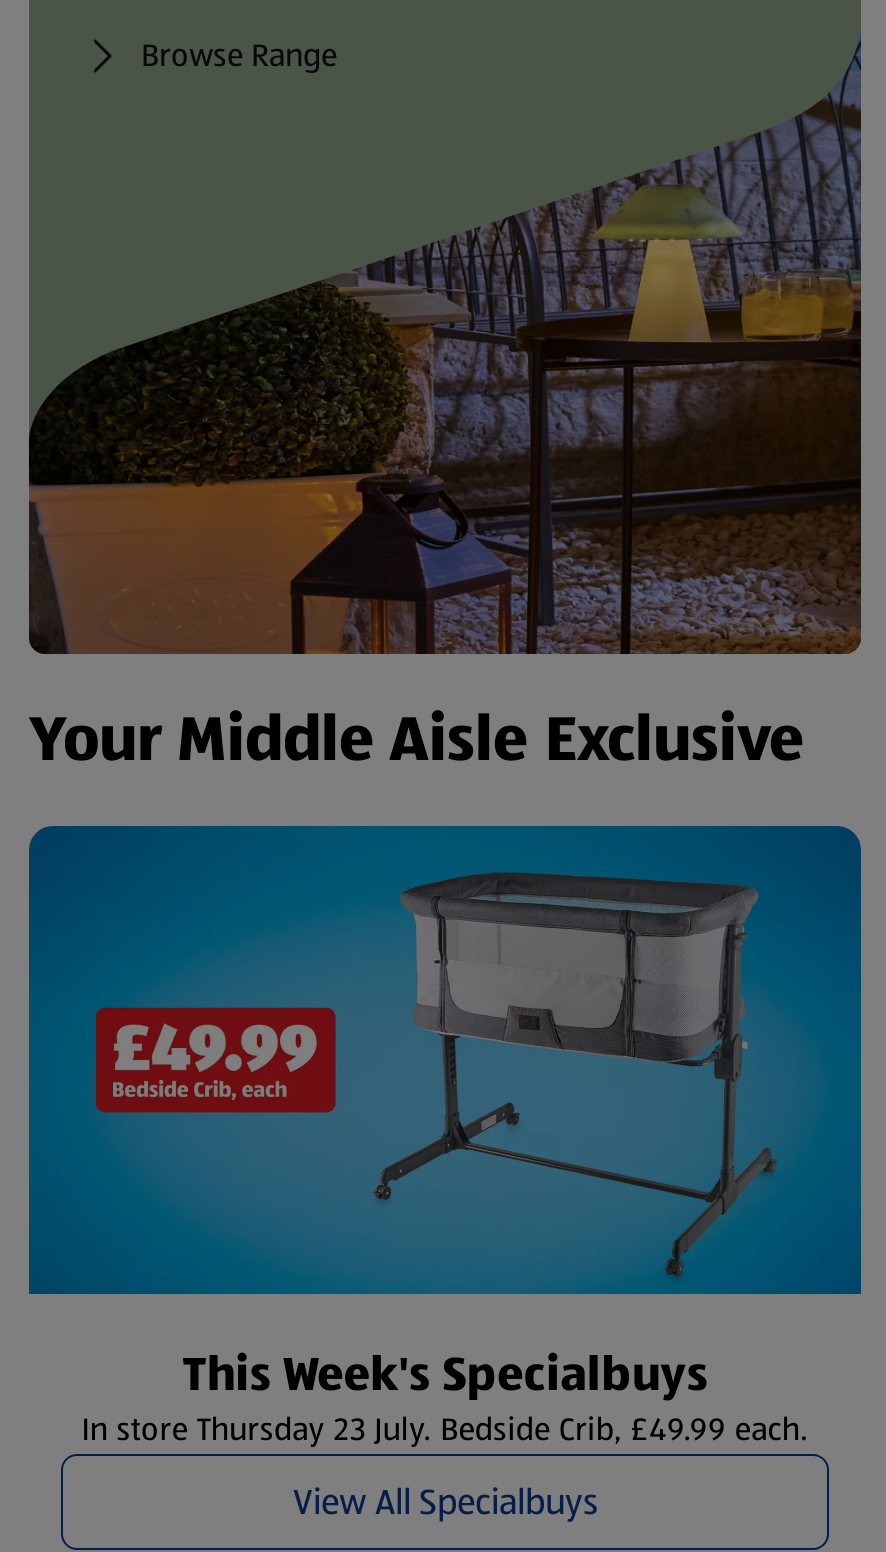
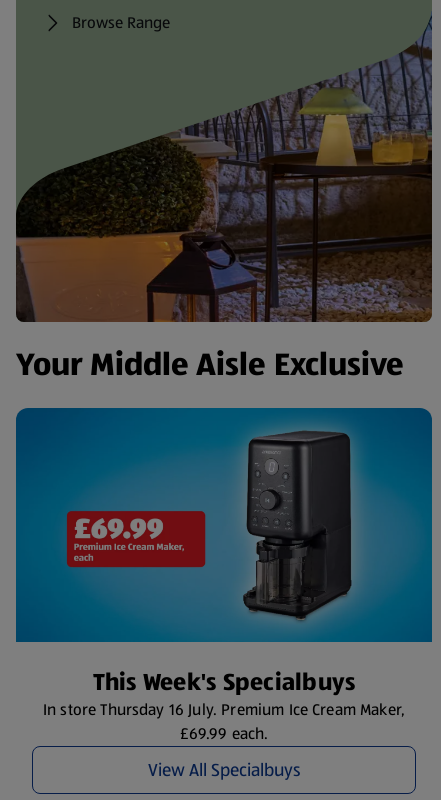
[93,849,777,1279] [image] -> [49,418,389,633] [image]
[81,1407,808,1453] In store Thursday 23 July. Bedside Crib, £49.99 each. -> [43,698,405,745] In store Thursday 16 July. Premium Ice Cream Maker, | £69.99 each.

